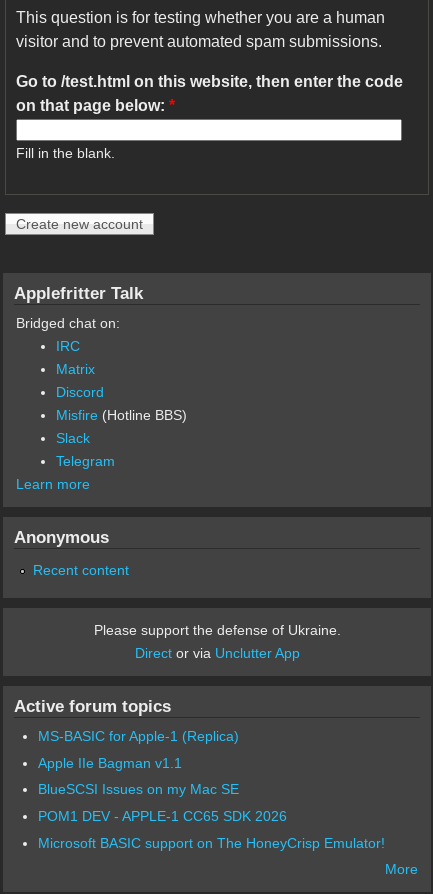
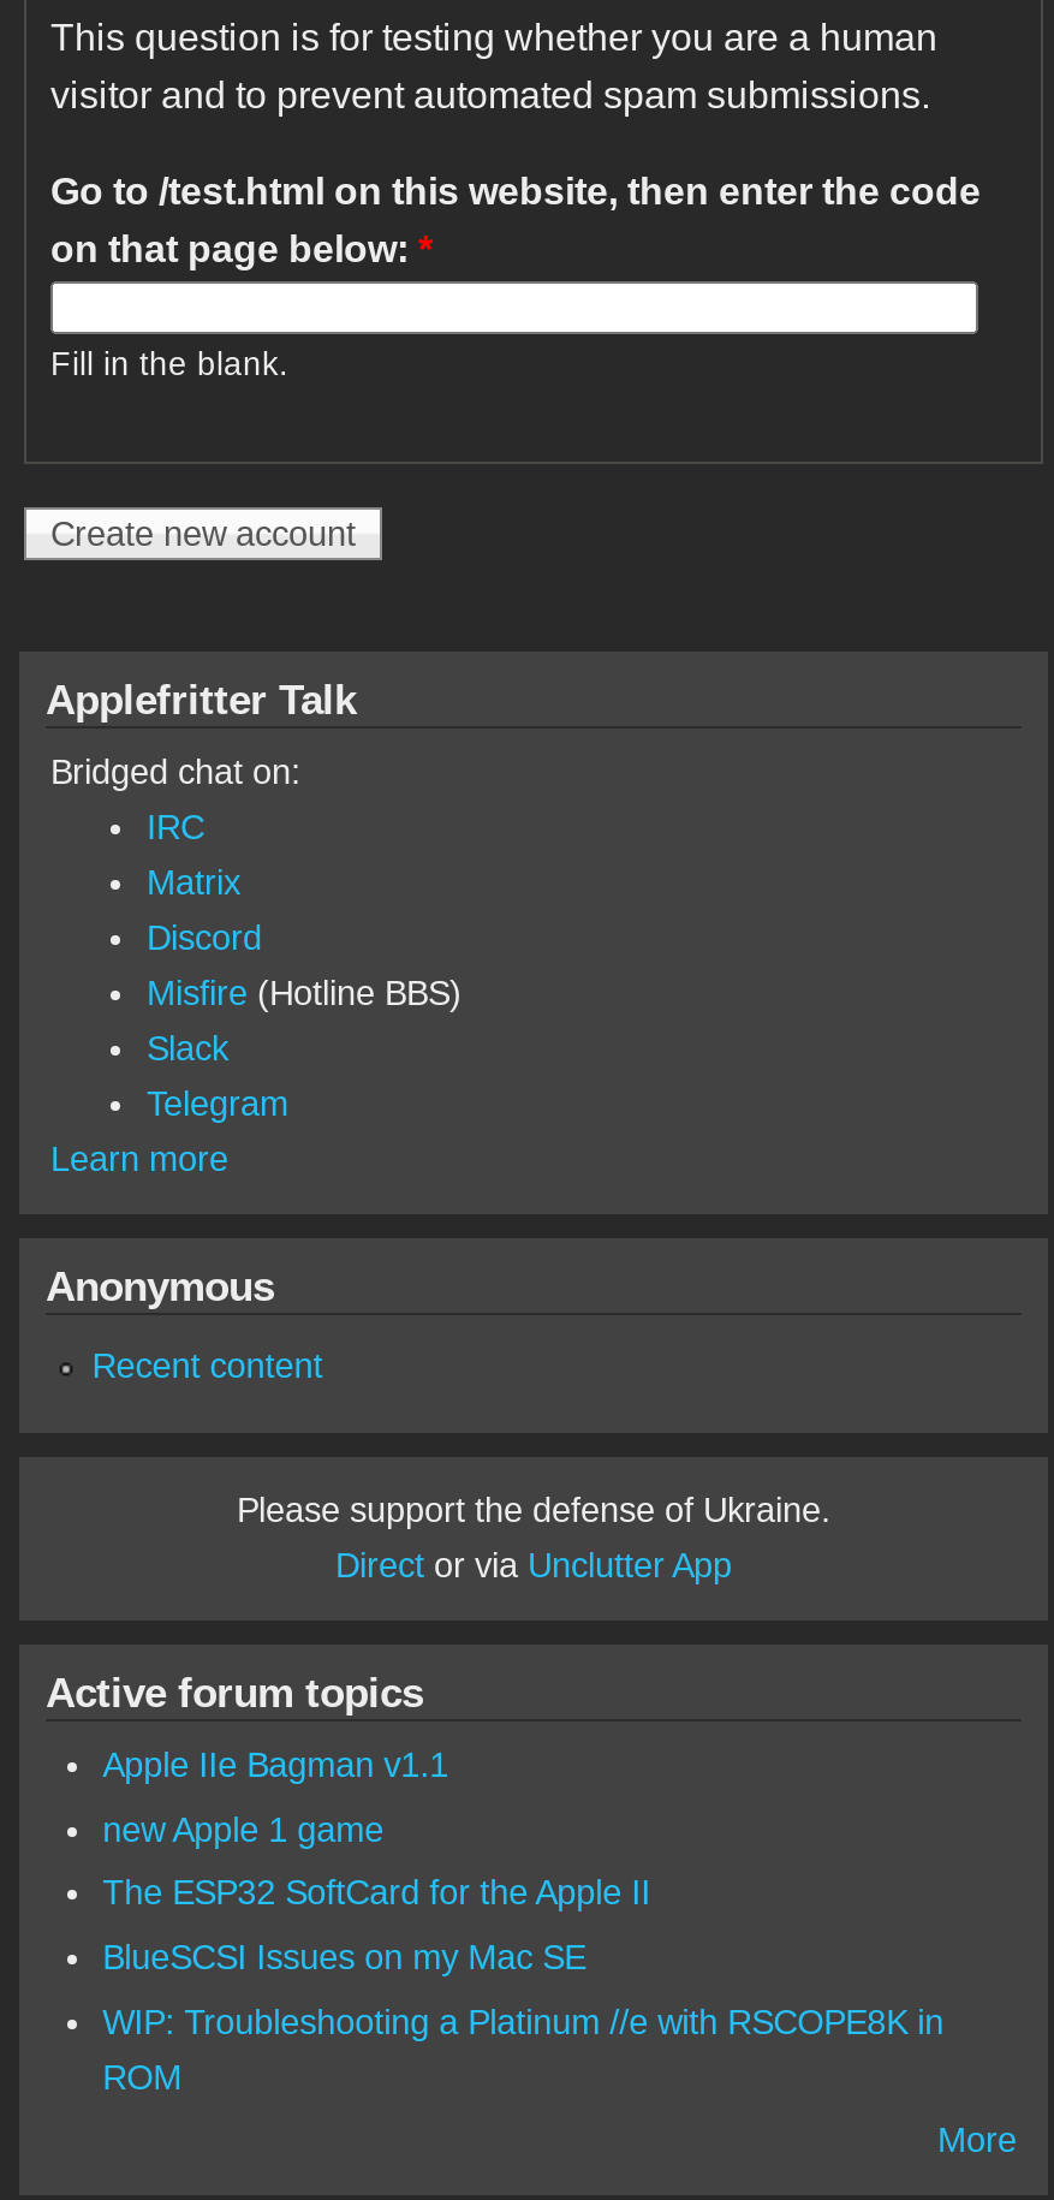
[38,728,239,744] MS-BASIC for Apple-1 (Replica) -> none
moved [38,755,182,771] -> [102,1746,449,1784]: Apple IIe Bagman v1.1
none -> [102,1810,650,1912] new Apple 1 game | The ESP32 SoftCard for the Apple II
[38,808,385,850] POM1 DEV - APPLE-1 CC65 SDK 2026 | Microsoft BASIC support on The HoneyCrisp Emulator! -> [102,2002,944,2095] WIP: Troubleshooting a Platinum //e with RSCOPE8K in | ROM

